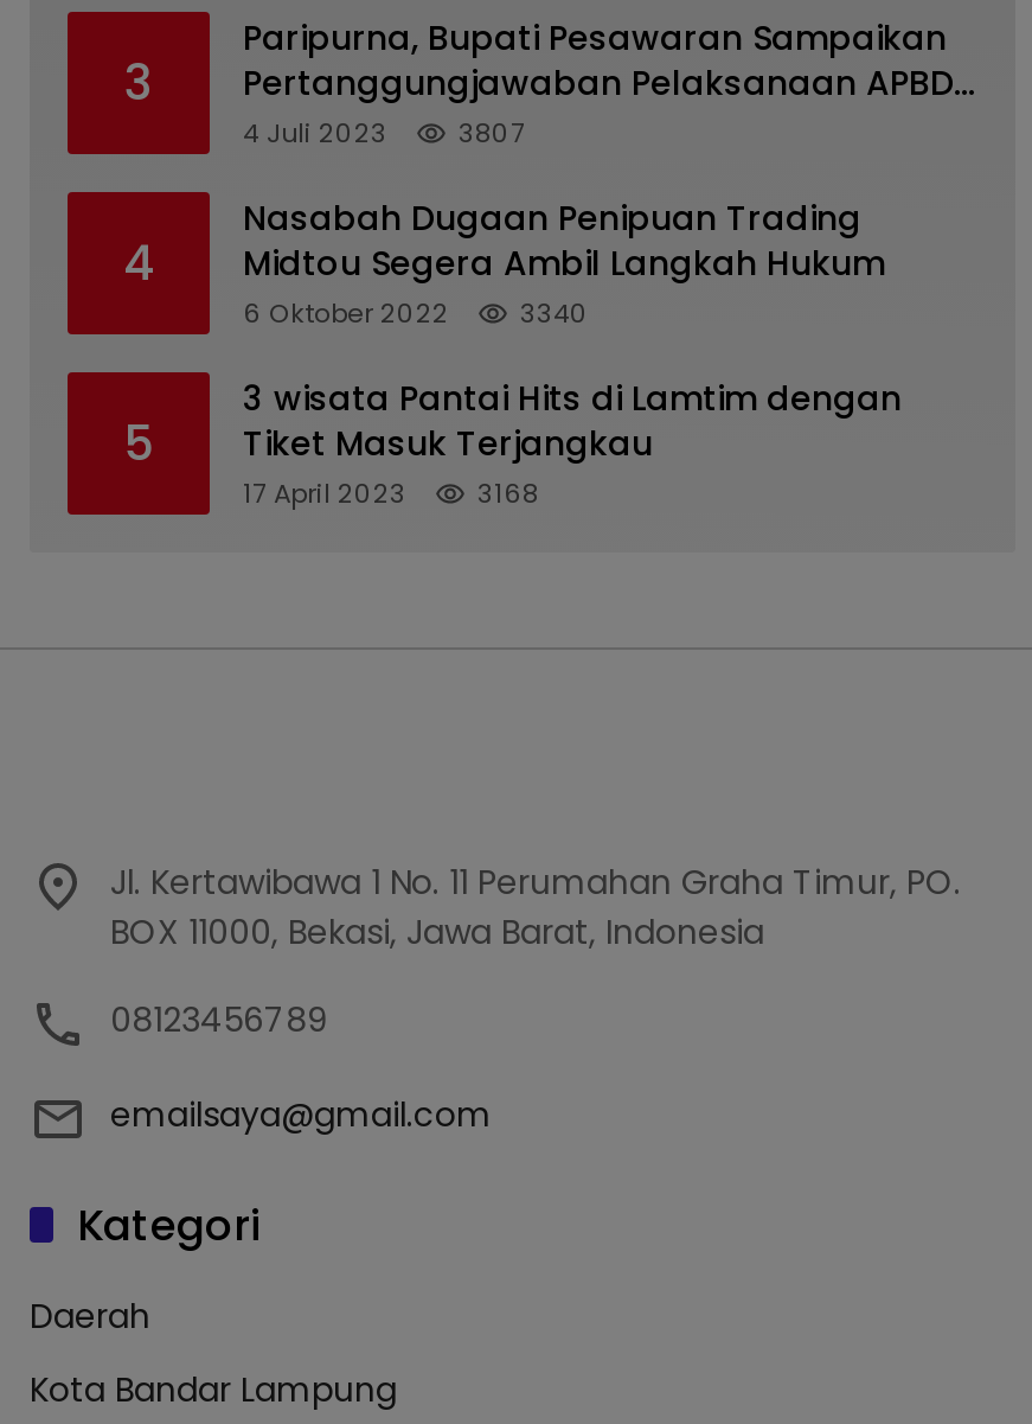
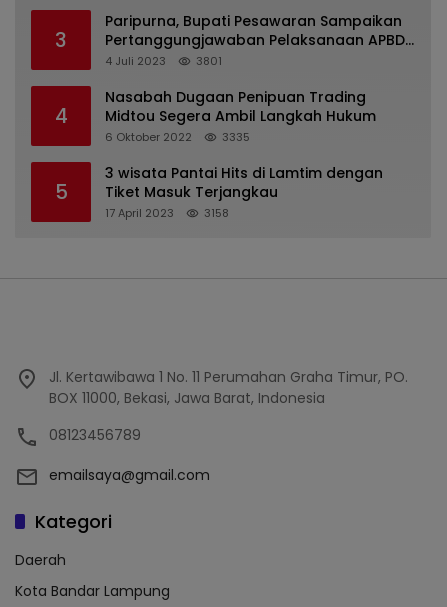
[459,114,525,152] 3807 -> [196,53,222,69] 3801
[243,294,589,332] 6 Oktober 2022 3340 -> [105,129,250,145] 6 Oktober 2022 3335
[243,474,539,512] 17 April 2023 3168 -> [105,205,229,221] 17 April 2023 3158

